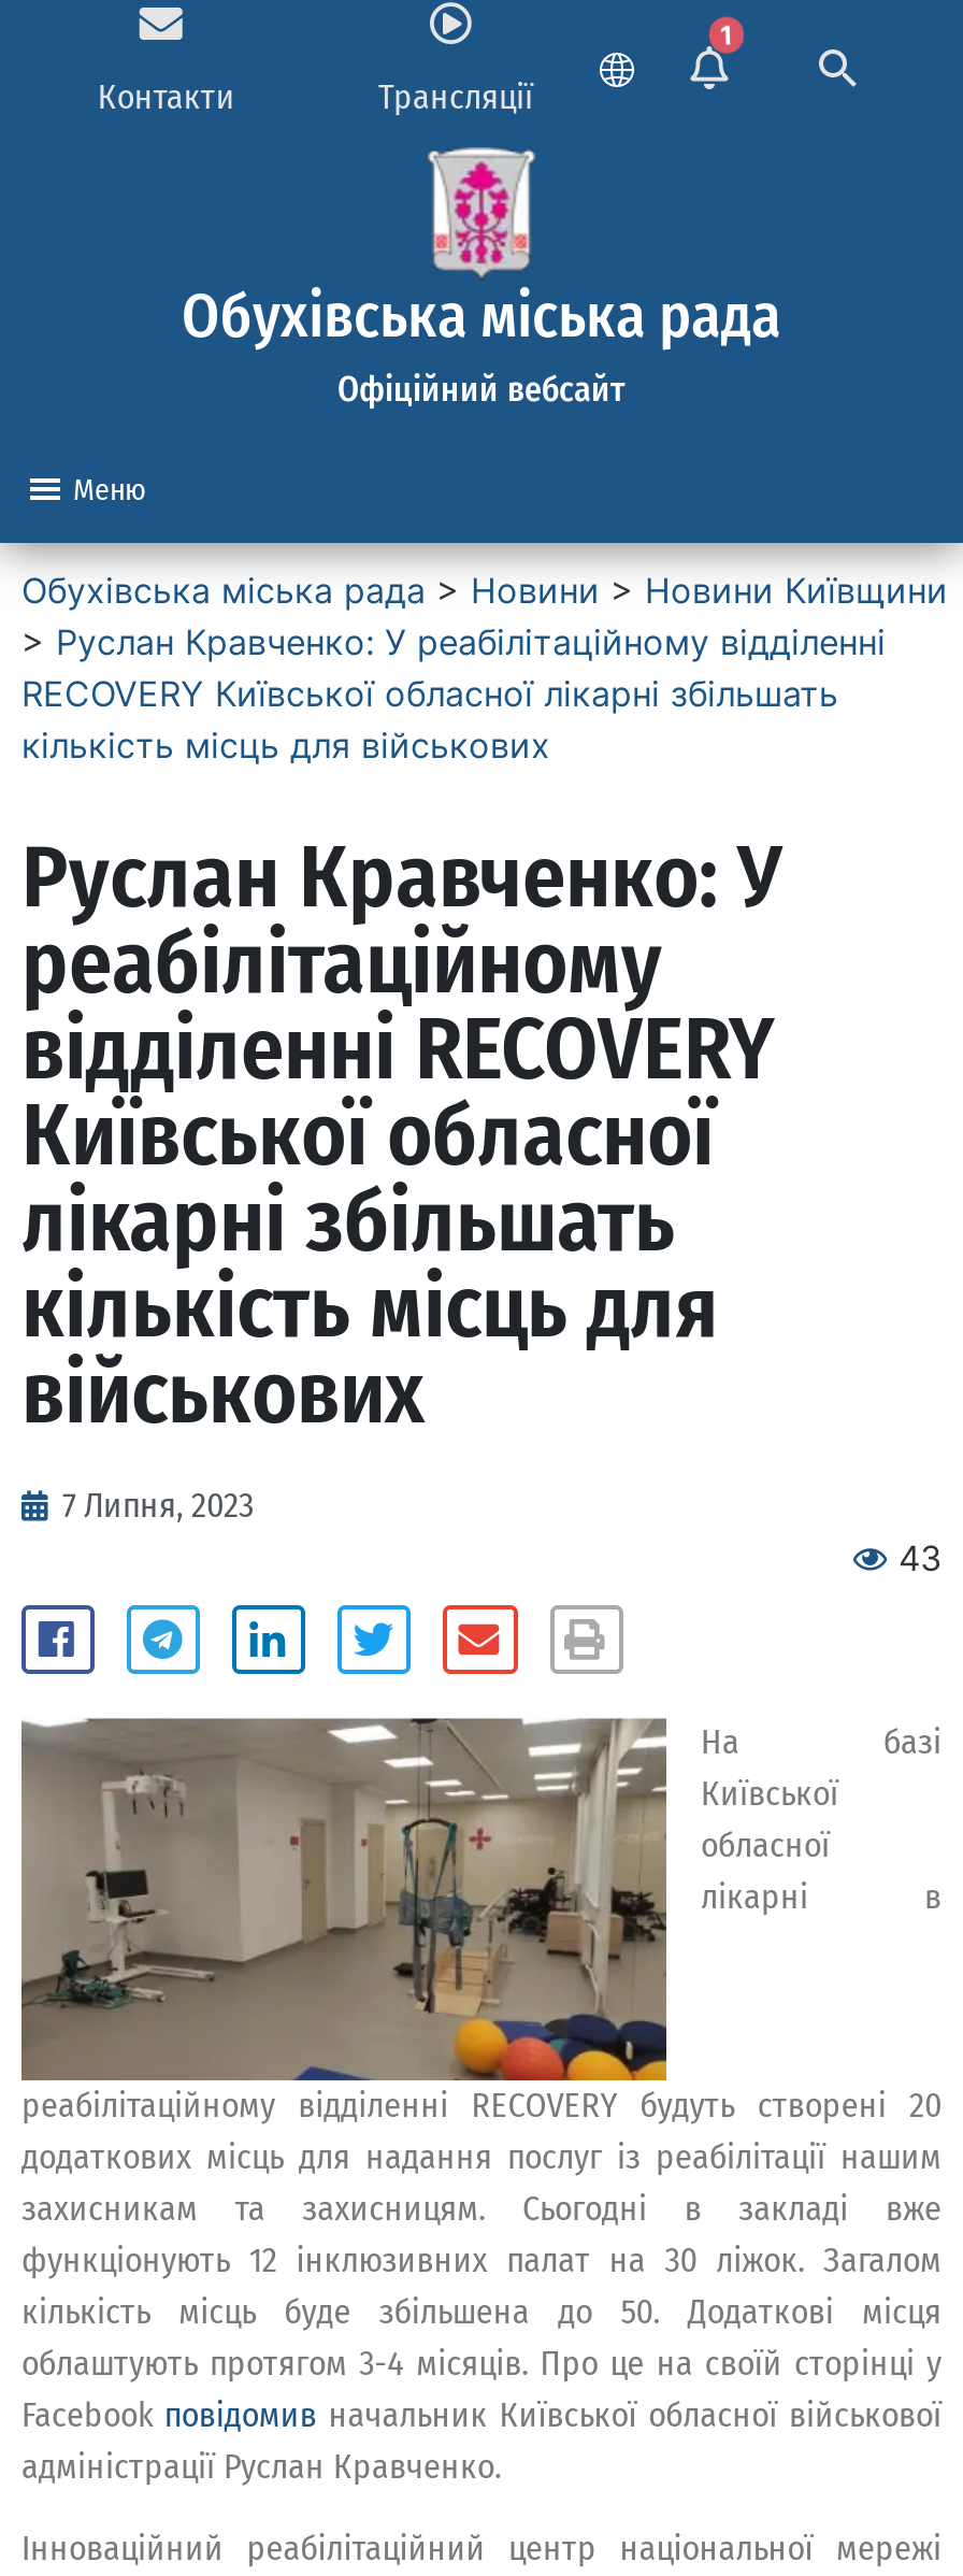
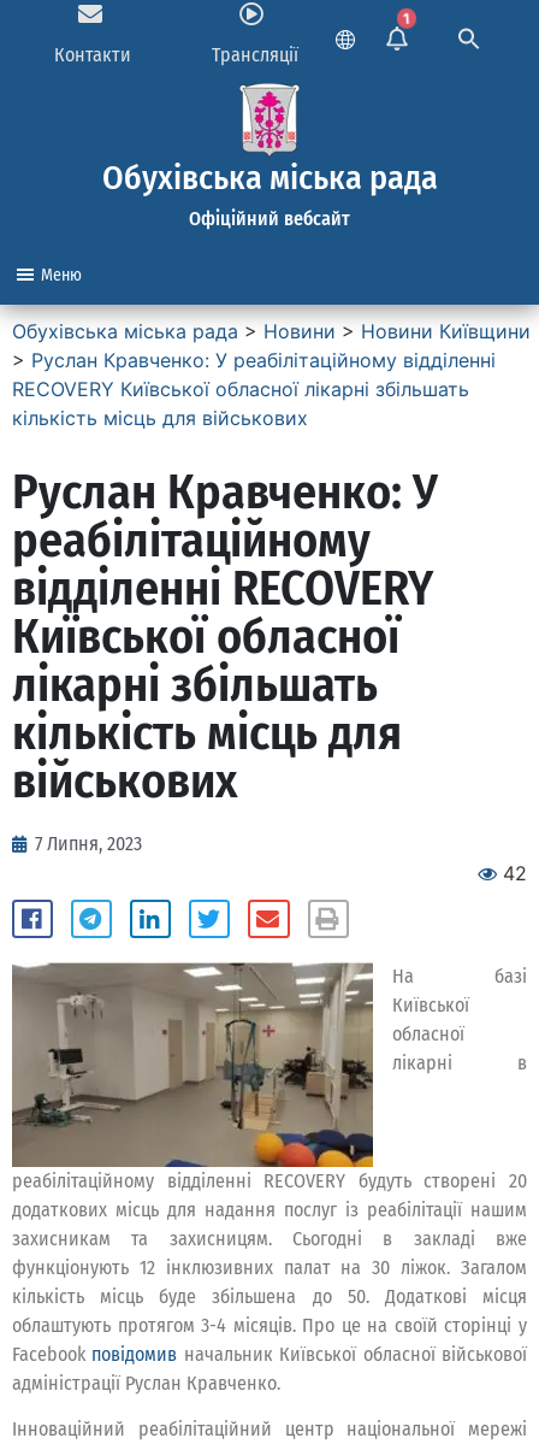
[899,1537,942,1580] 43 -> [503,861,527,885] 42

